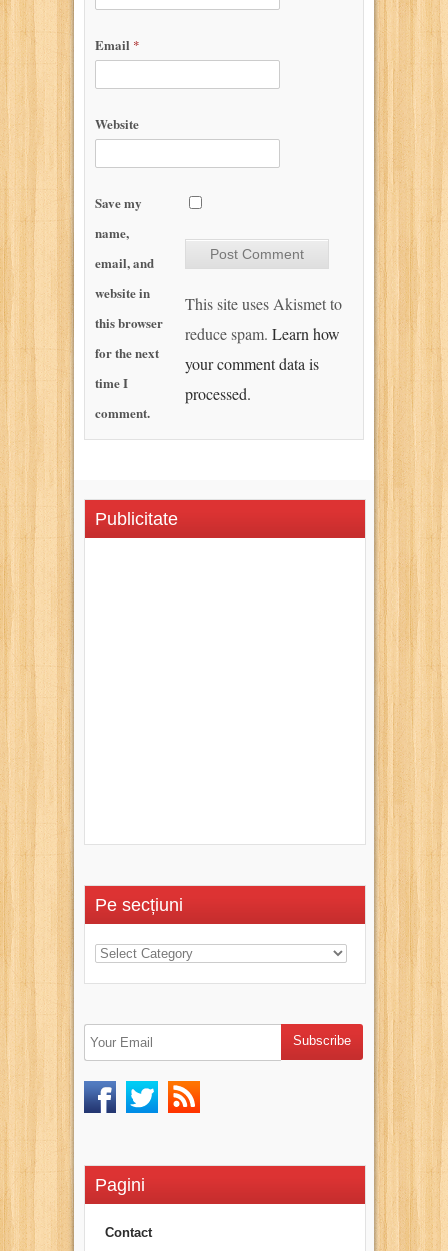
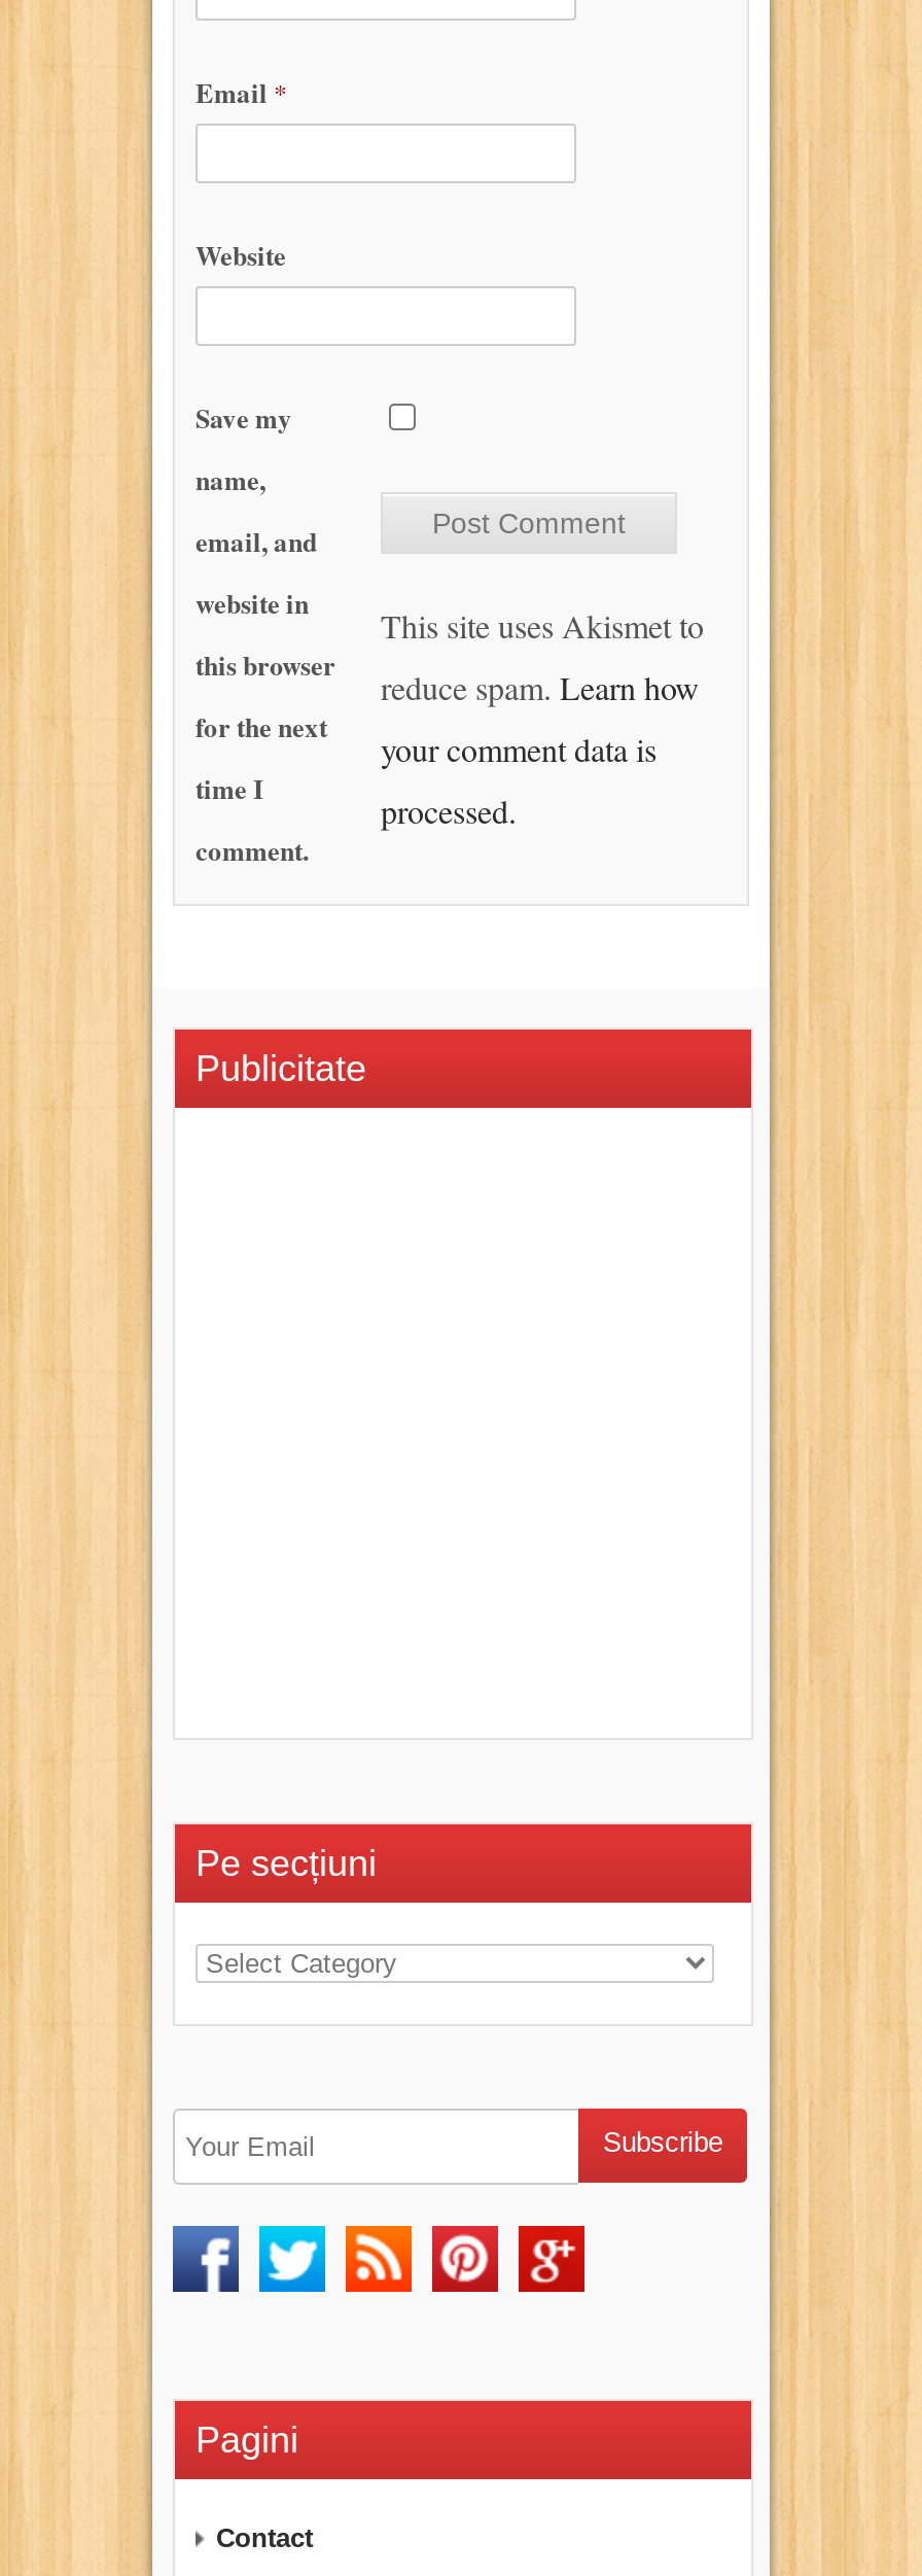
none -> [430,2224,500,2294] [image]
none -> [517,2224,587,2294] [image]

